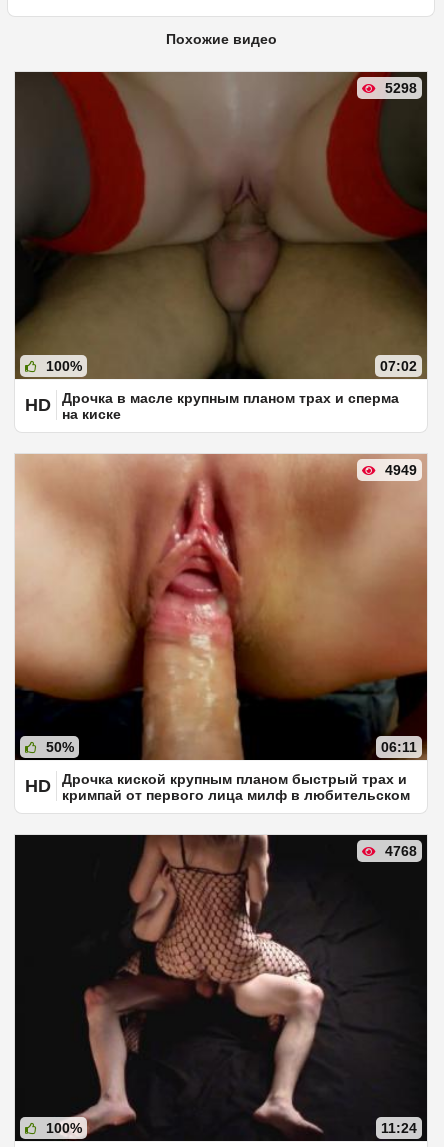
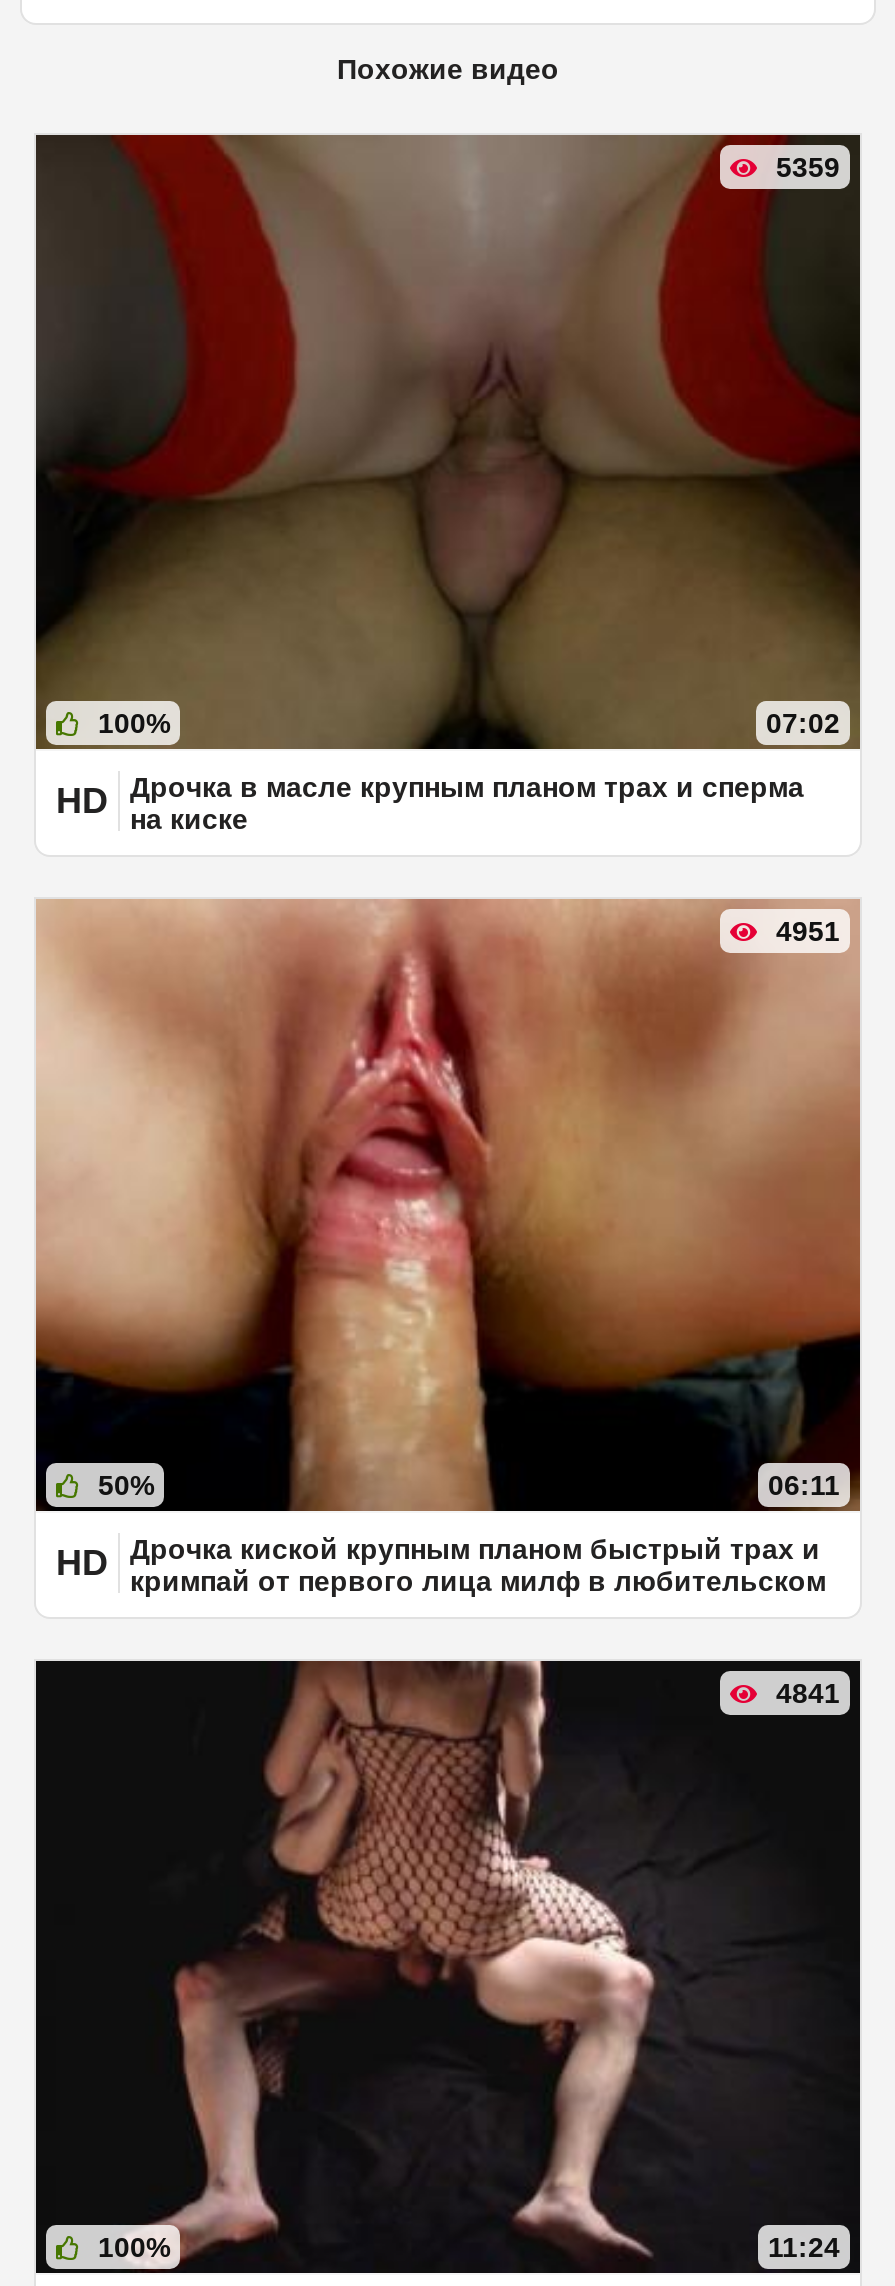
[381,80,417,96] 5298 -> [768,151,840,183] 5359
[381,461,417,477] 4949 -> [768,914,840,946] 4951
[381,843,417,859] 4768 -> [768,1677,840,1709] 4841

